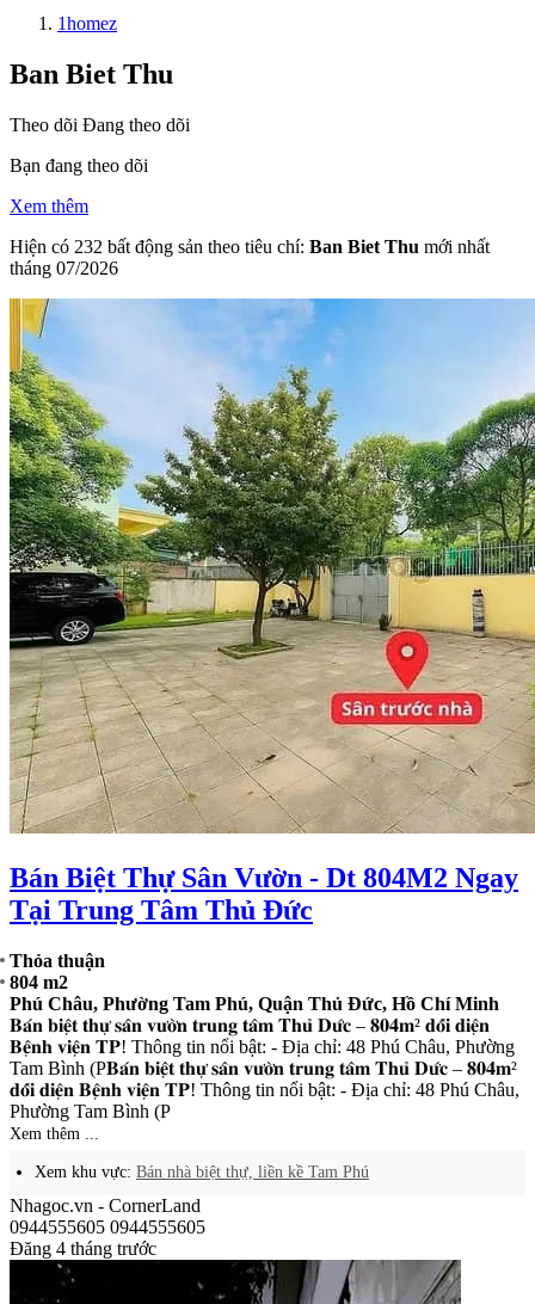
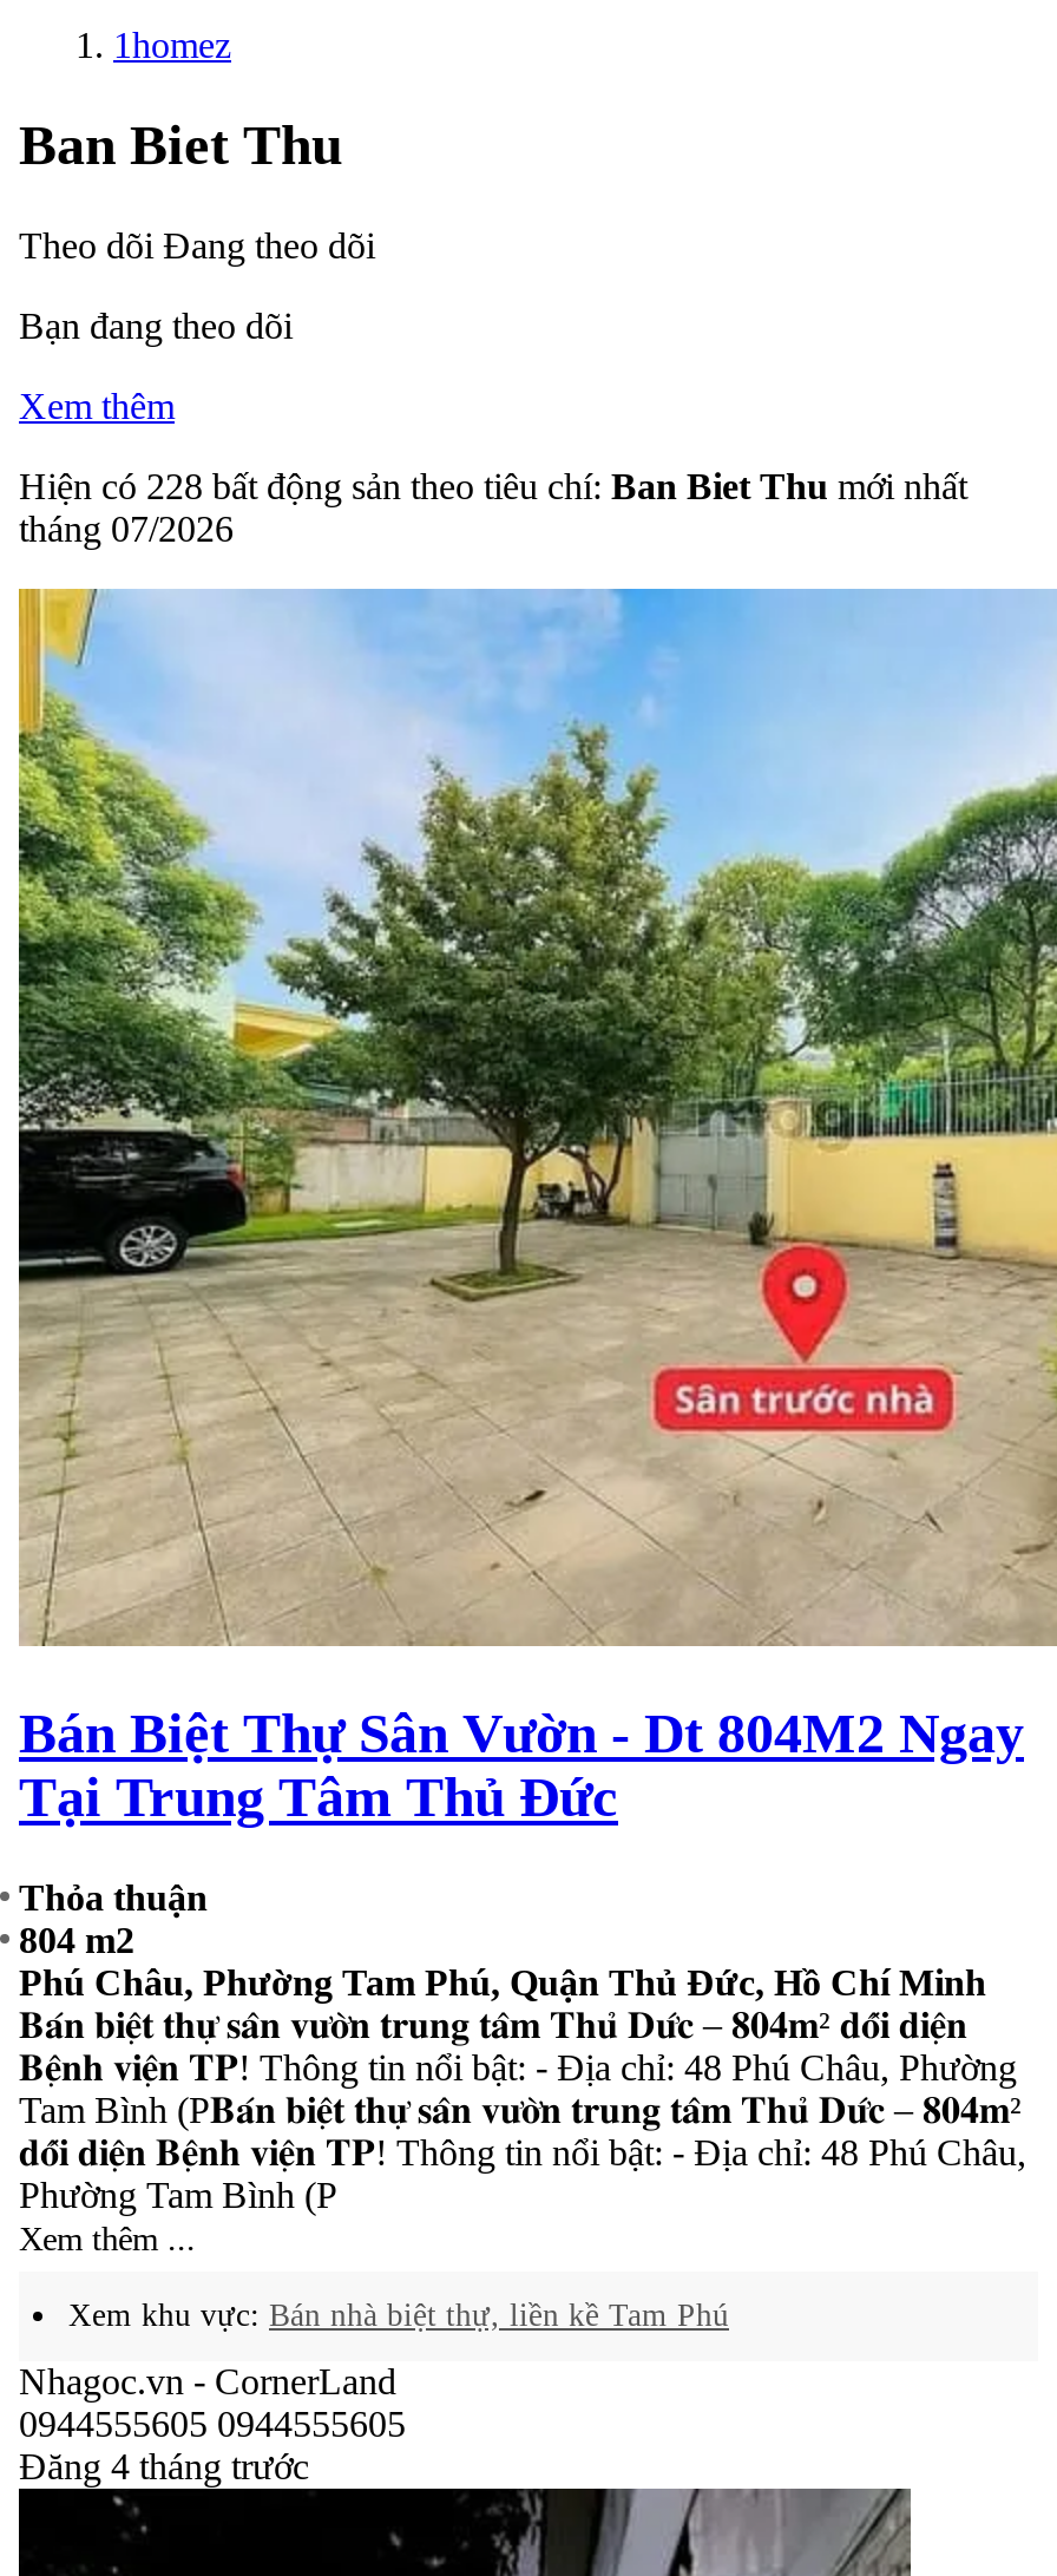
[10,236,490,257] Hiện có 232 bất động sản theo tiêu chí: Ban Biet Thu mới nhất -> [19,466,967,506] Hiện có 228 bất động sản theo tiêu chí: Ban Biet Thu mới nhất

